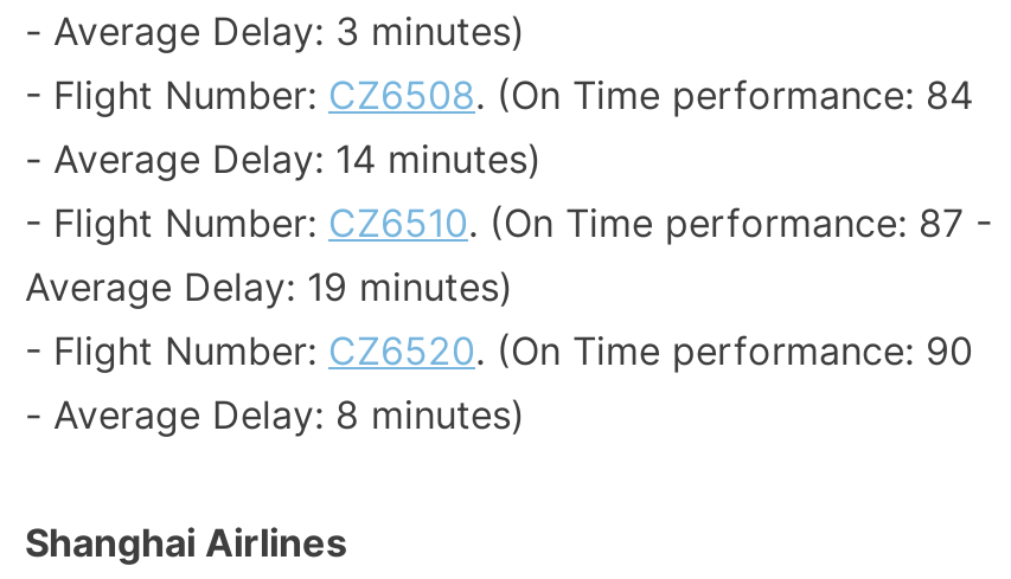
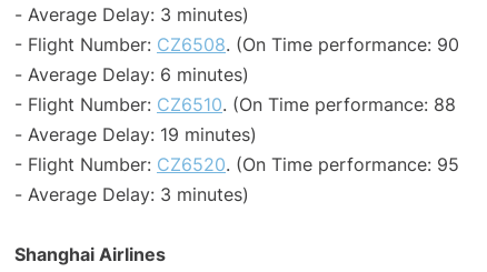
[25,72,992,439] - Flight Number: CZ6508. (On Time performance: 84 | - Average Delay: 14 minutes) | - Flight Number: CZ6510. (On Time performance: 87 - | Average Delay: 19 minutes) | - Flight Number: CZ6520. (On Time performance: 90 | - Average Delay: 8 minutes) -> [14,34,459,206] - Flight Number: CZ6508. (On Time performance: 90 | - Average Delay: 6 minutes) | - Flight Number: CZ6510. (On Time performance: 88 | - Average Delay: 19 minutes) | - Flight Number: CZ6520. (On Time performance: 95 | - Average Delay: 3 minutes)

